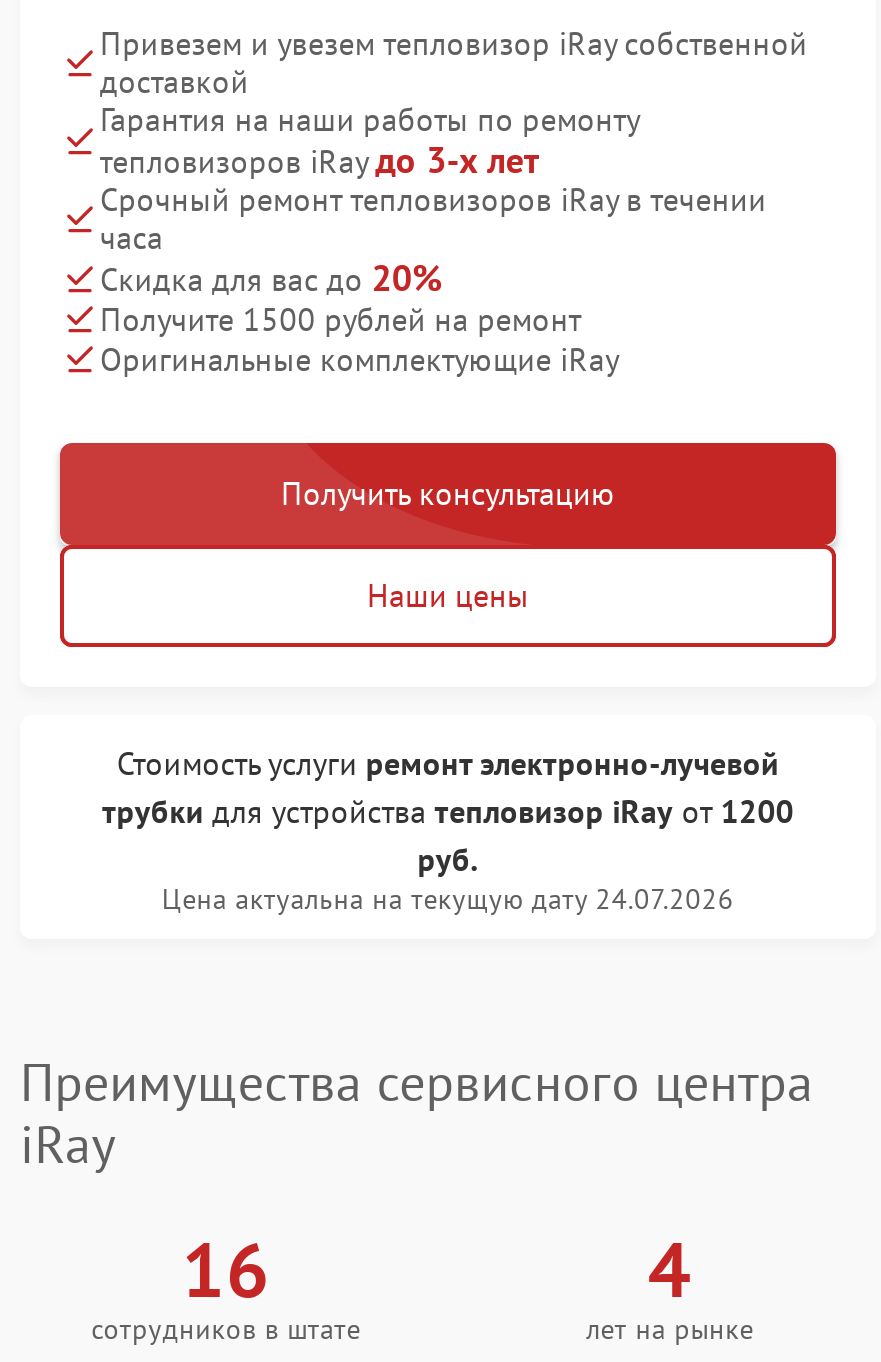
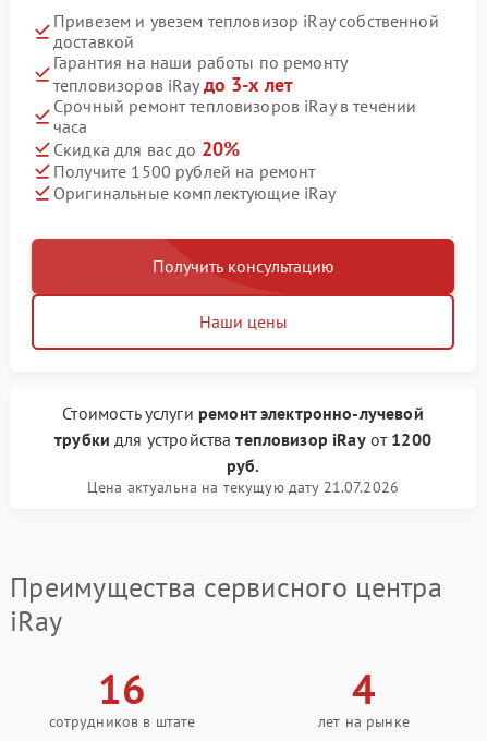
[162,881,734,917] Цена актуальна на текущую дату 24.07.2026 -> [87,477,399,497] Цена актуальна на текущую дату 21.07.2026

